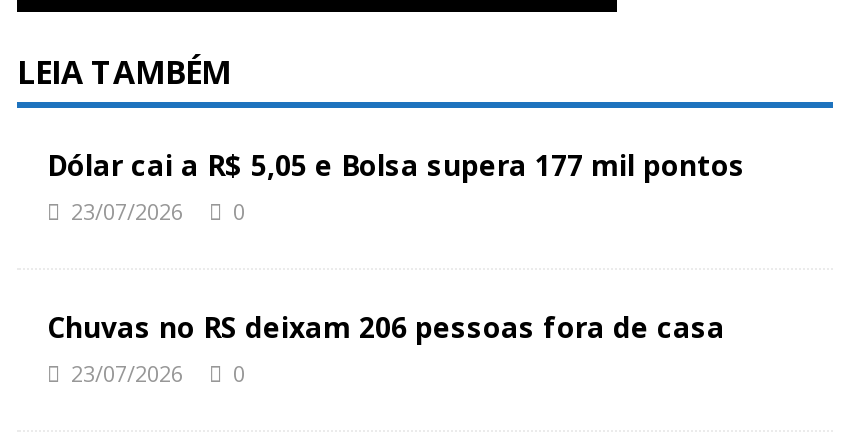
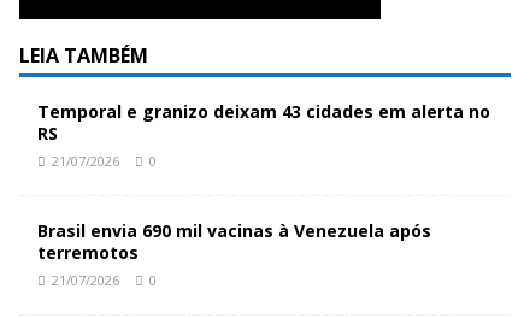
[47,146,745,226] Dólar cai a R$ 5,05 e Bolsa supera 177 mil pontos | 23/07/2026 -> [37,100,490,170] Temporal e granizo deixam 43 cidades em alerta no | RS | 21/07/2026
[47,308,725,388] Chuvas no RS deixam 206 pessoas fora de casa | 23/07/2026 -> [37,219,431,289] Brasil envia 690 mil vacinas à Venezuela após | terremotos | 21/07/2026

